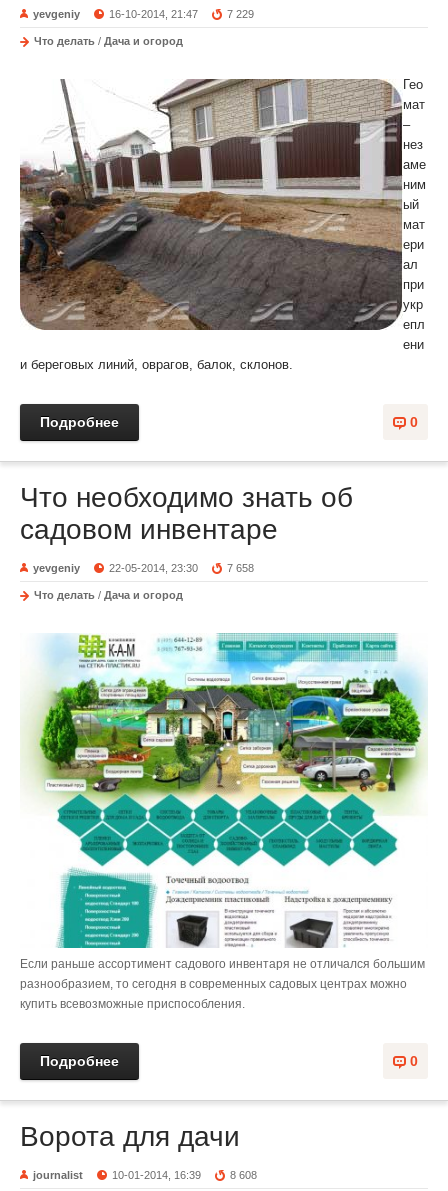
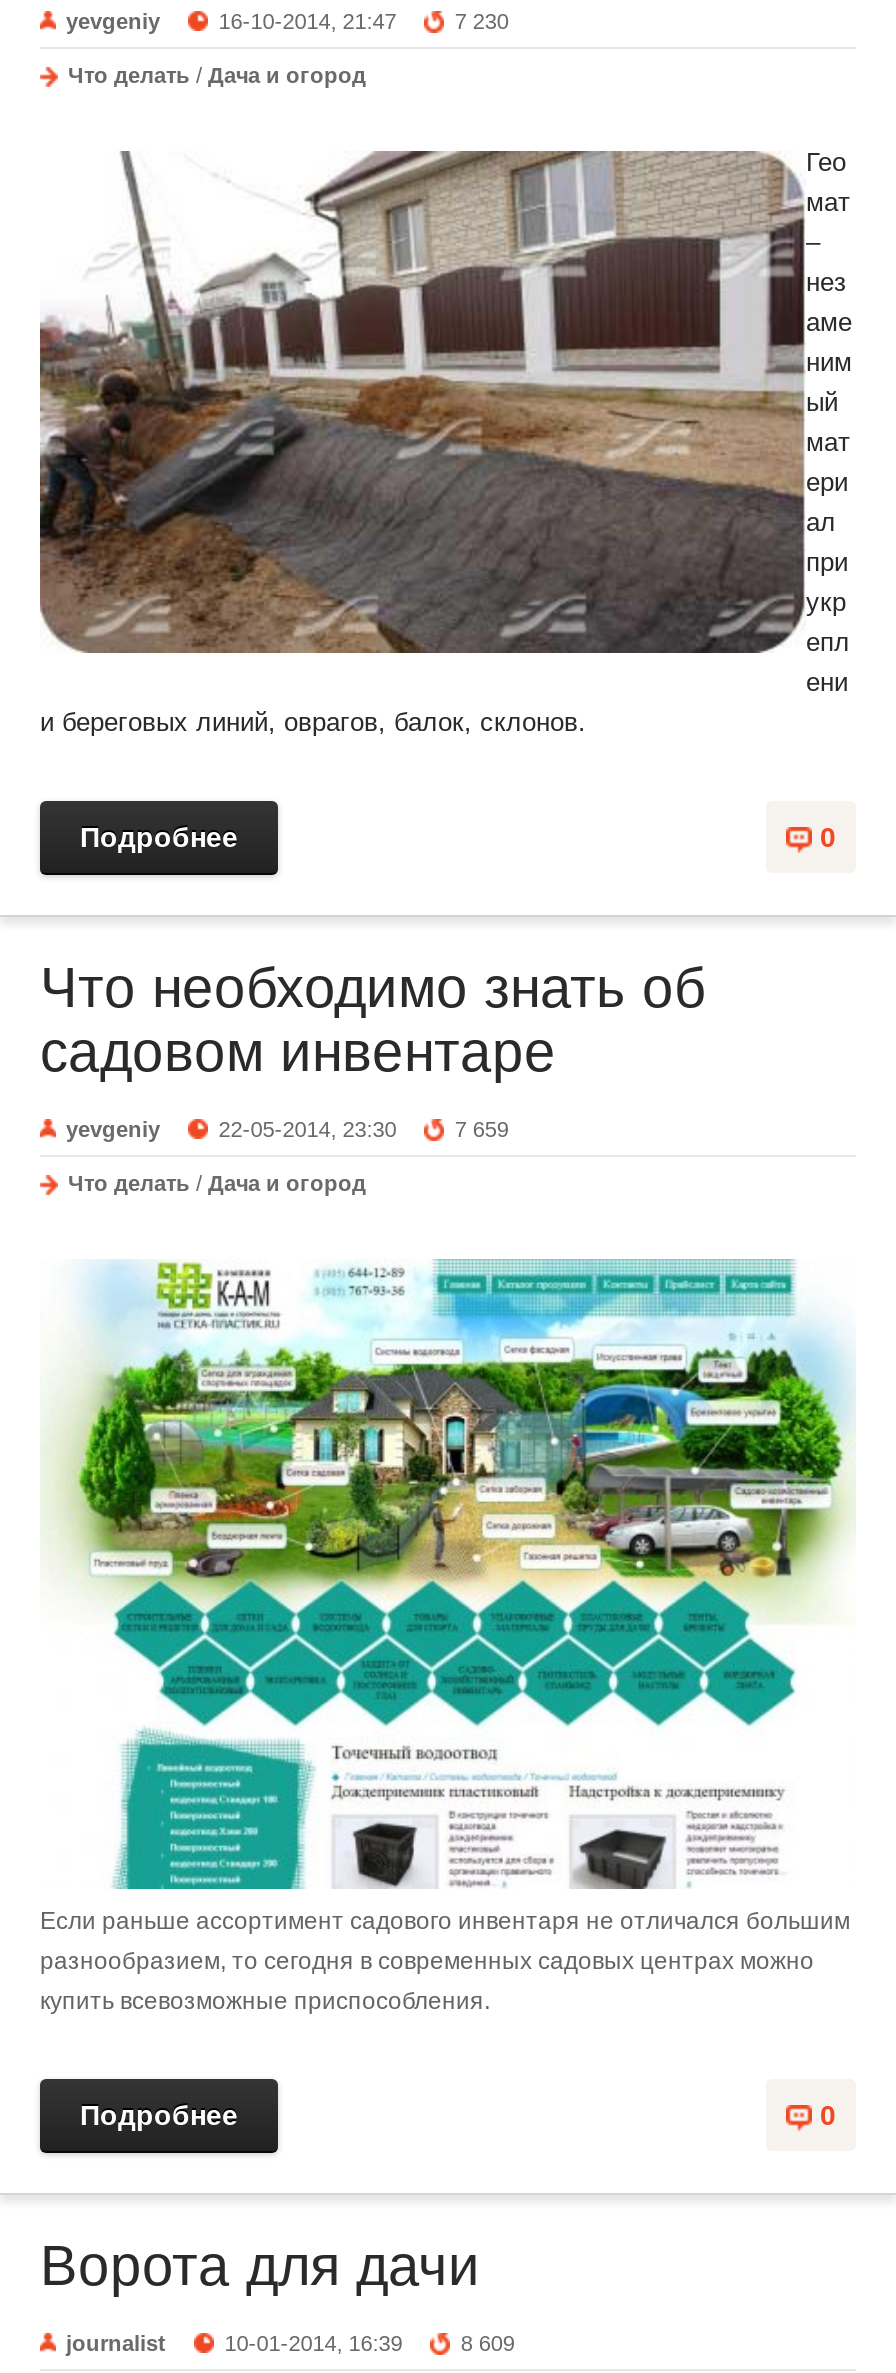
[227,8,254,20] 7 229 -> [455,10,509,34] 7 230
[227,562,254,574] 7 658 -> [455,1117,509,1141] 7 659
[230,1169,257,1181] 8 608 -> [461,2331,515,2355] 8 609

